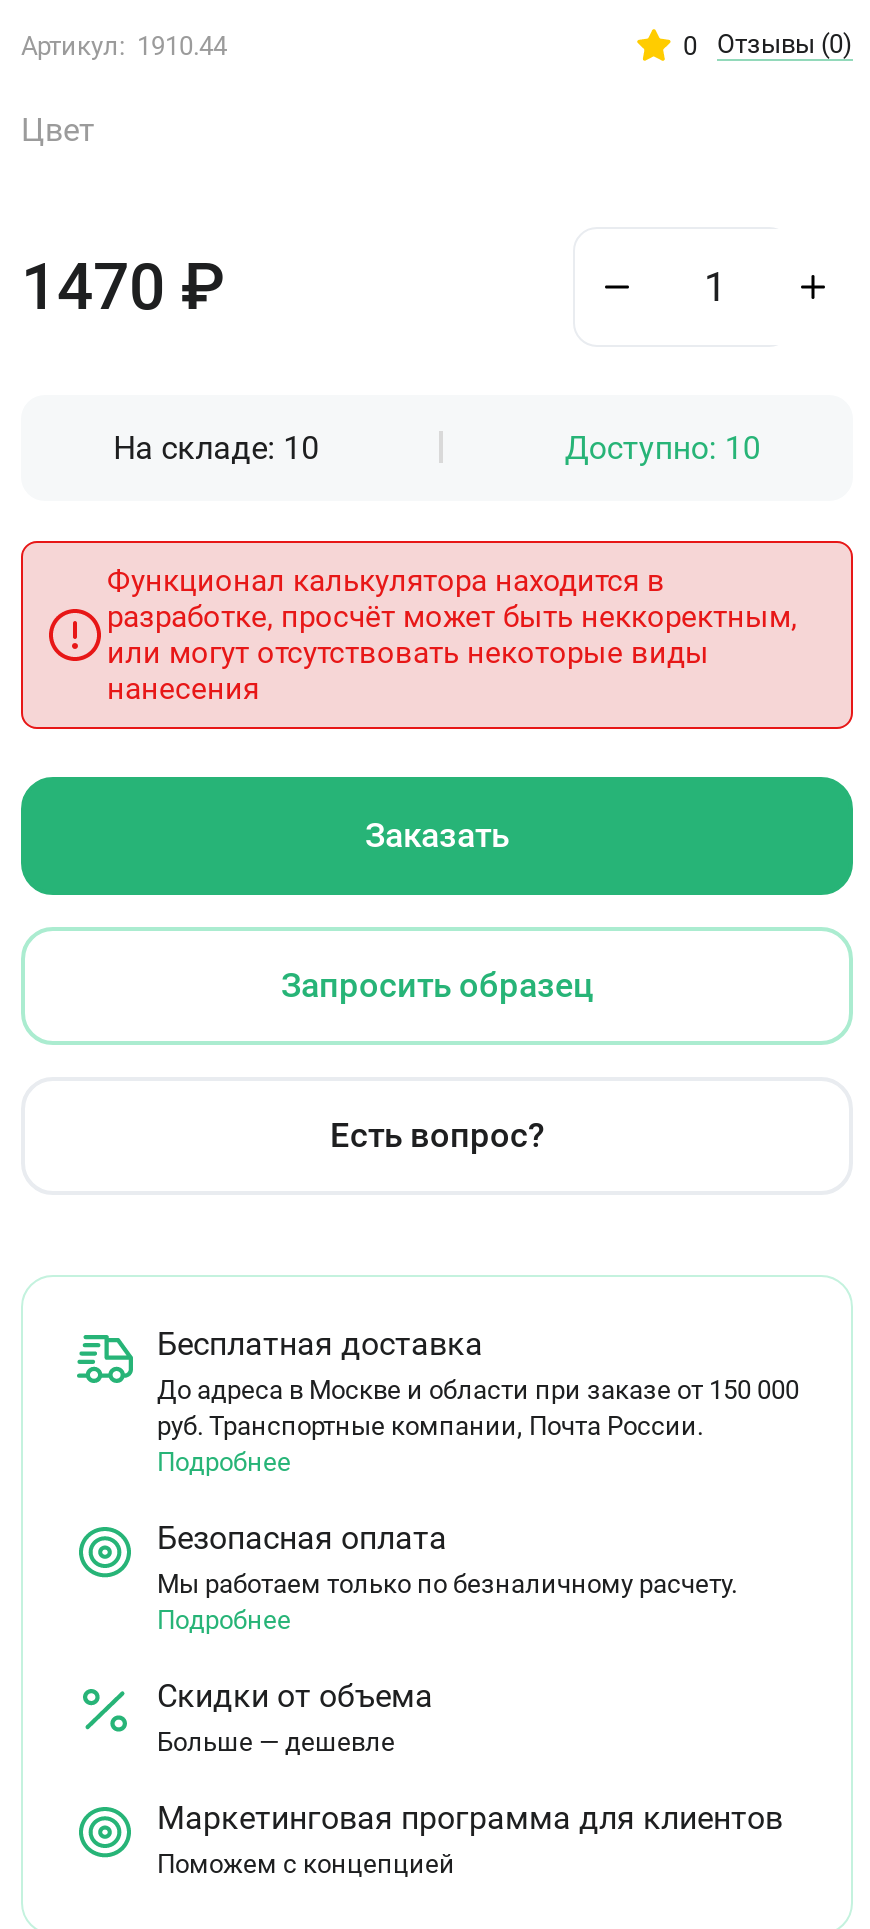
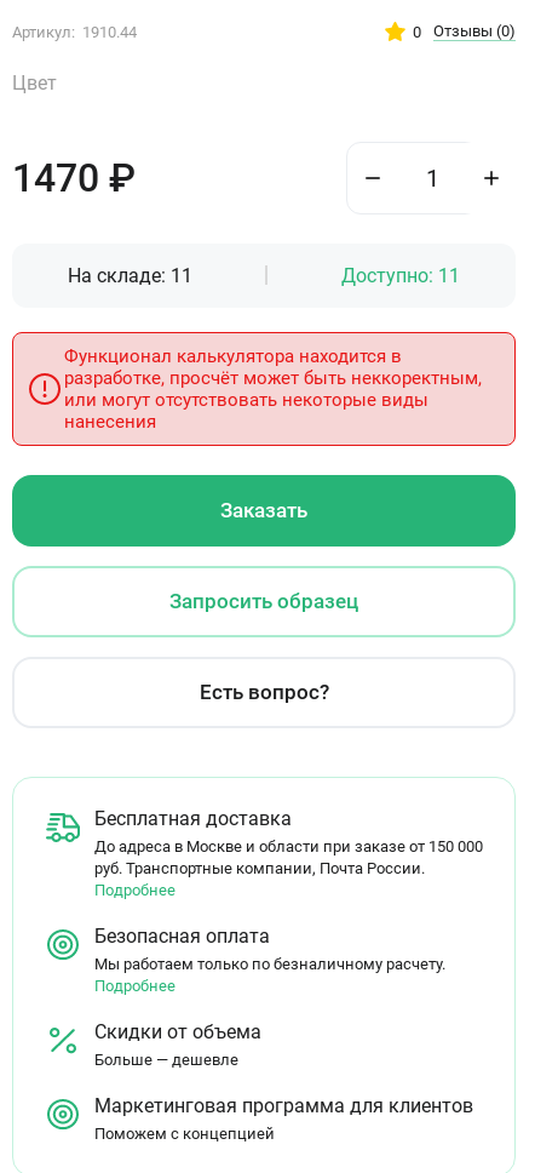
[113,429,319,467] На складе: 10 -> [68,264,193,287] На складе: 11
[565,429,761,467] Доступно: 10 -> [341,264,460,287] Доступно: 11

